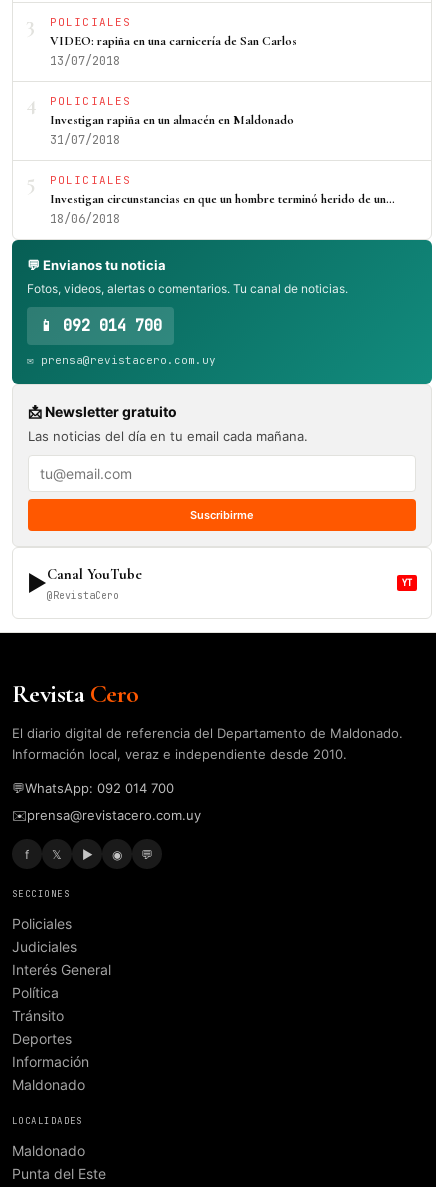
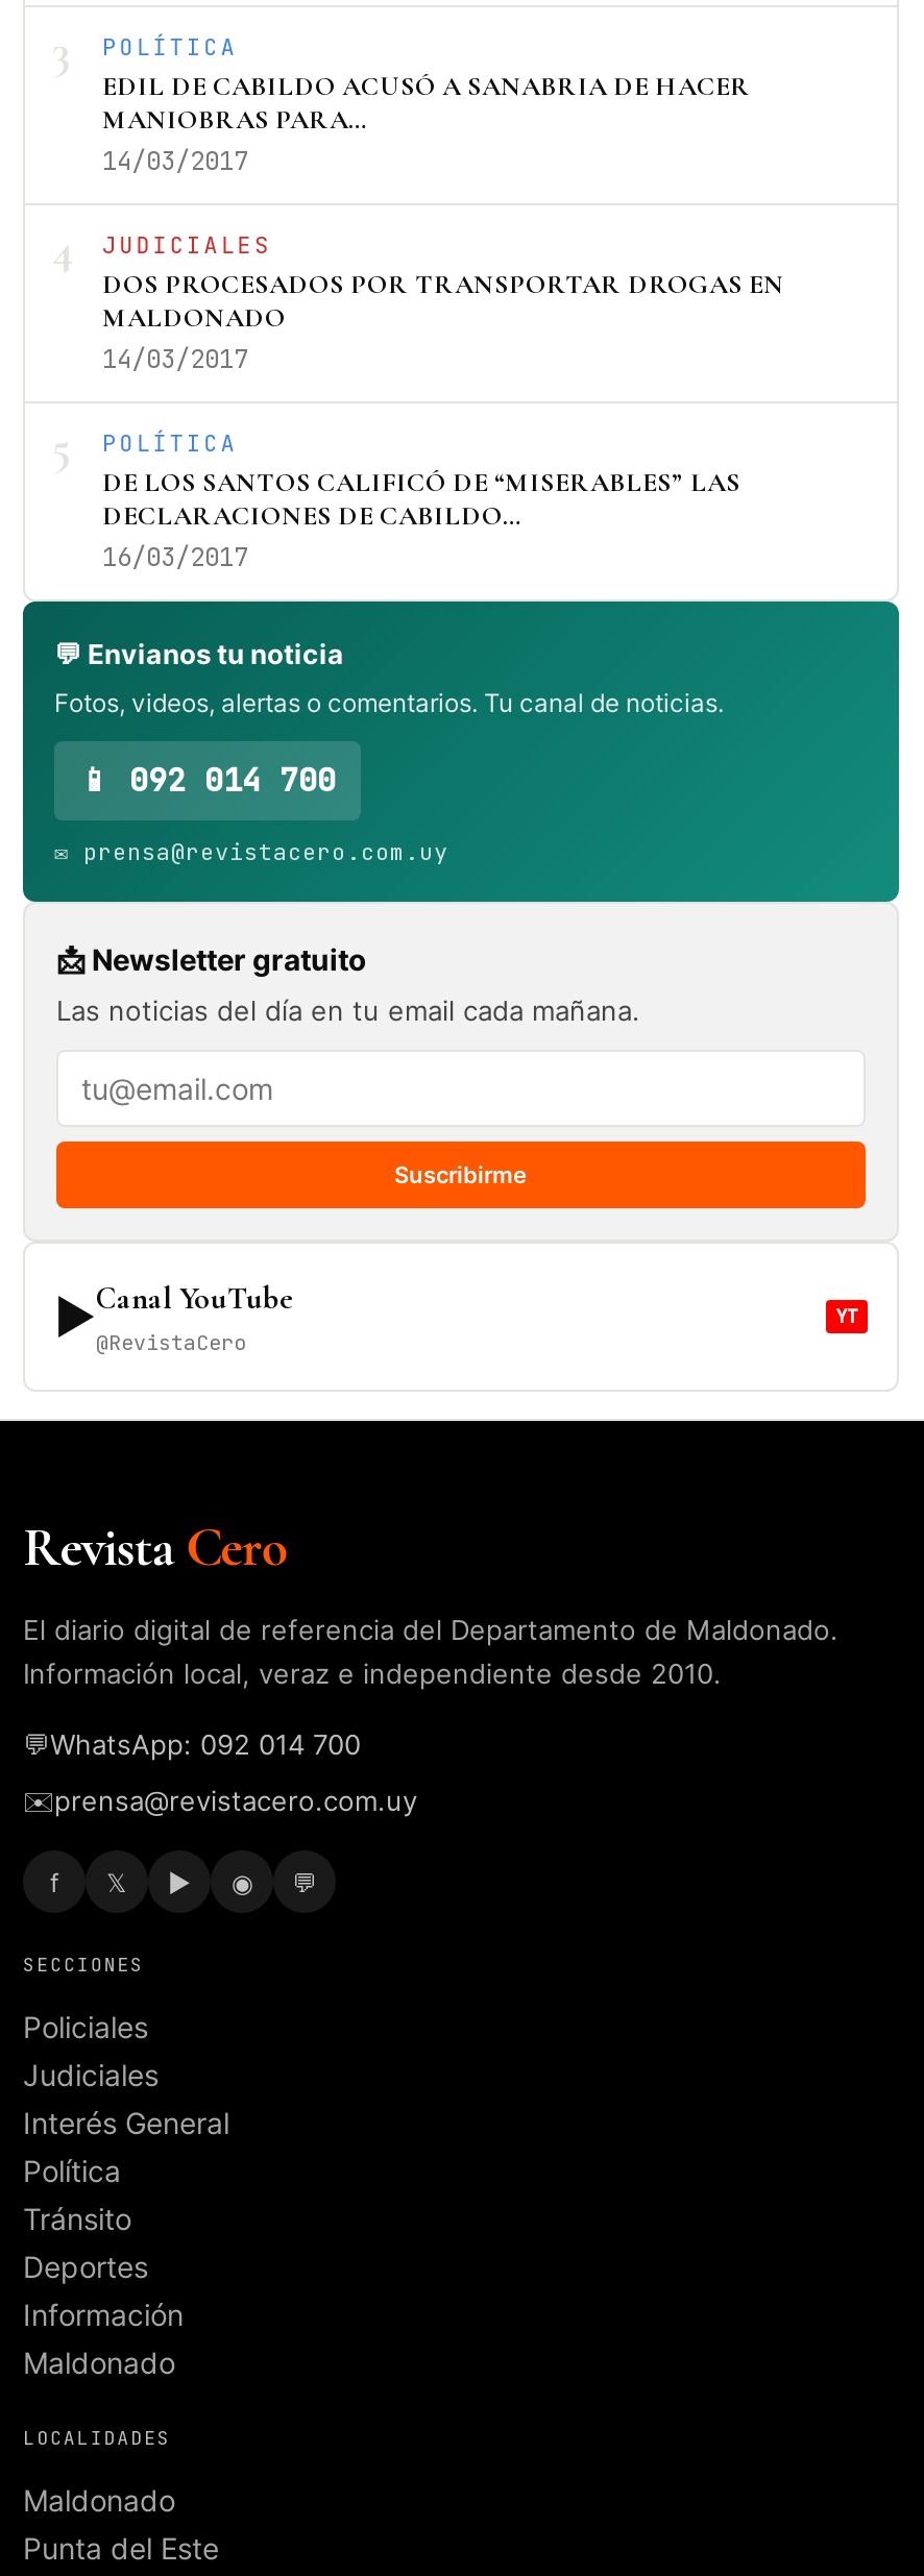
[50,15,297,69] POLICIALES | VIDEO: rapiña en una carnicería de San Carlos | 13/07/2018 -> [102,32,751,178] POLÍTICA | EDIL DE CABILDO ACUSÓ A SANABRIA DE HACER | MANIOBRAS PARA… | 14/03/2017
[50,94,294,148] POLICIALES | Investigan rapiña en un almacén en Maldonado | 31/07/2018 -> [102,230,784,376] JUDICIALES | DOS PROCESADOS POR TRANSPORTAR DROGAS EN | MALDONADO | 14/03/2017
[50,173,395,227] POLICIALES | Investigan circunstancias en que un hombre terminó herido de un… | 18/06/2018 -> [102,428,740,574] POLÍTICA | DE LOS SANTOS CALIFICÓ DE “MISERABLES” LAS | DECLARACIONES DE CABILDO… | 16/03/2017

